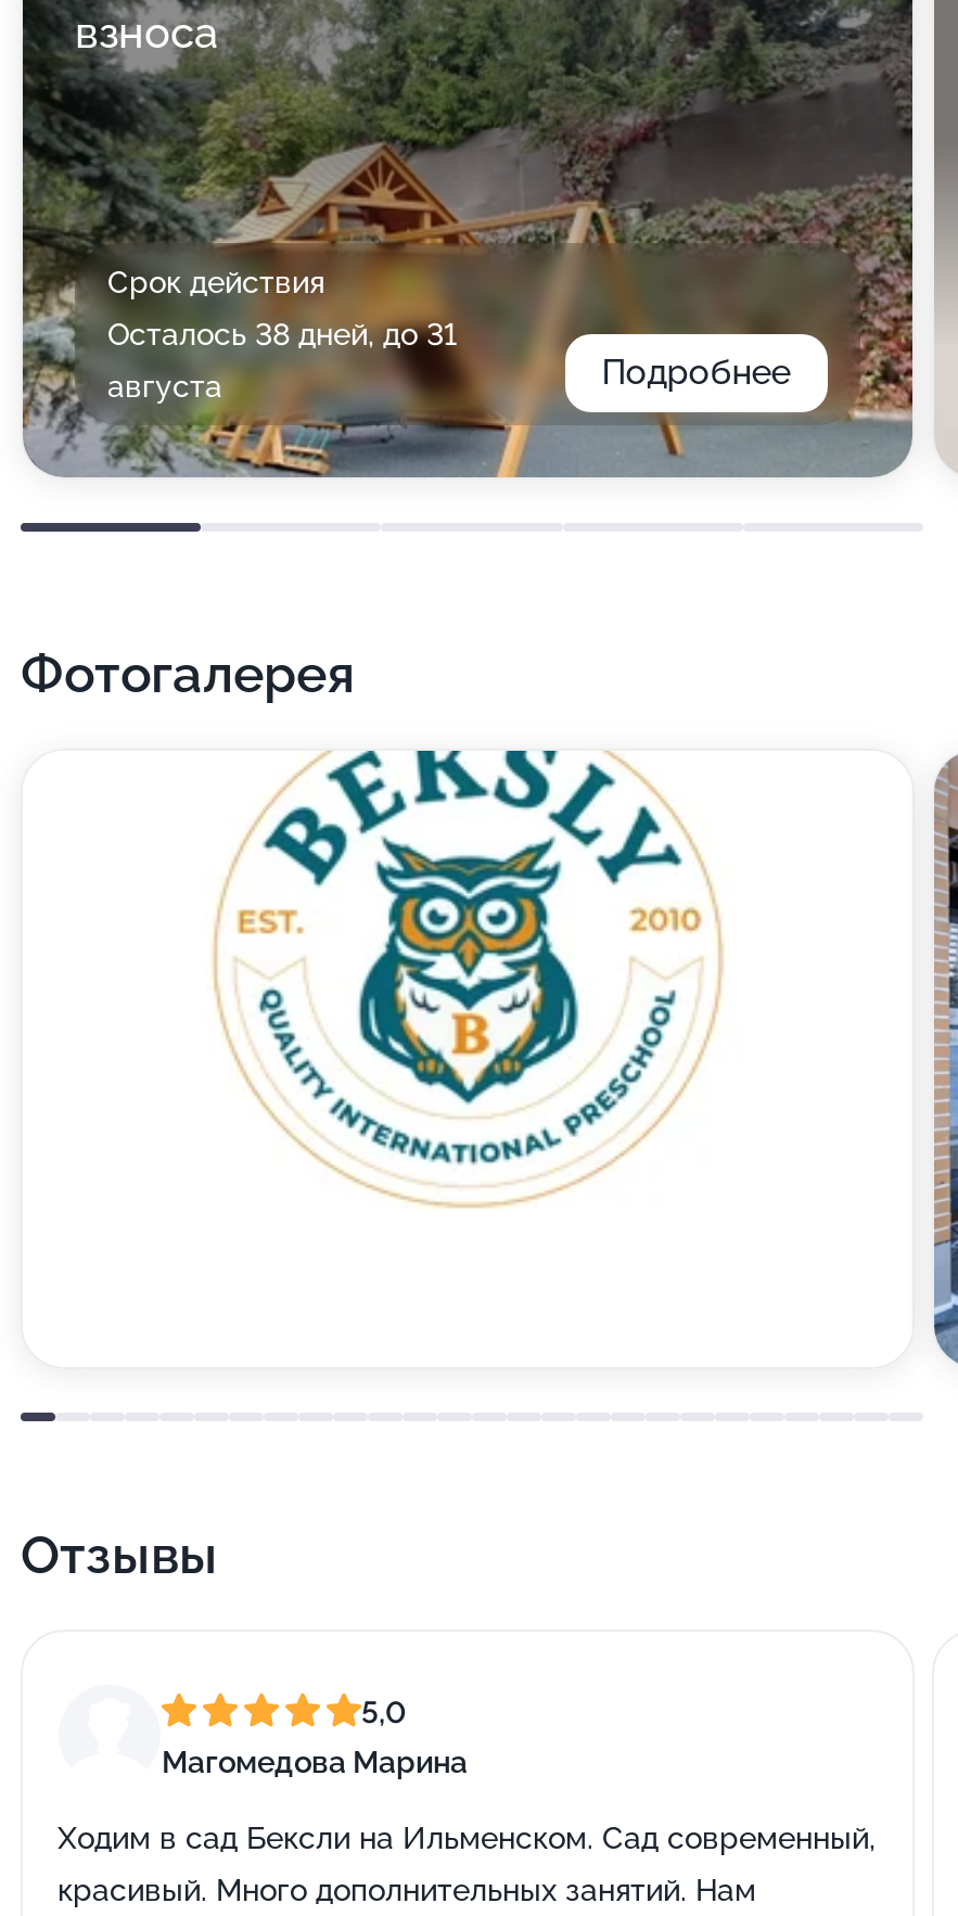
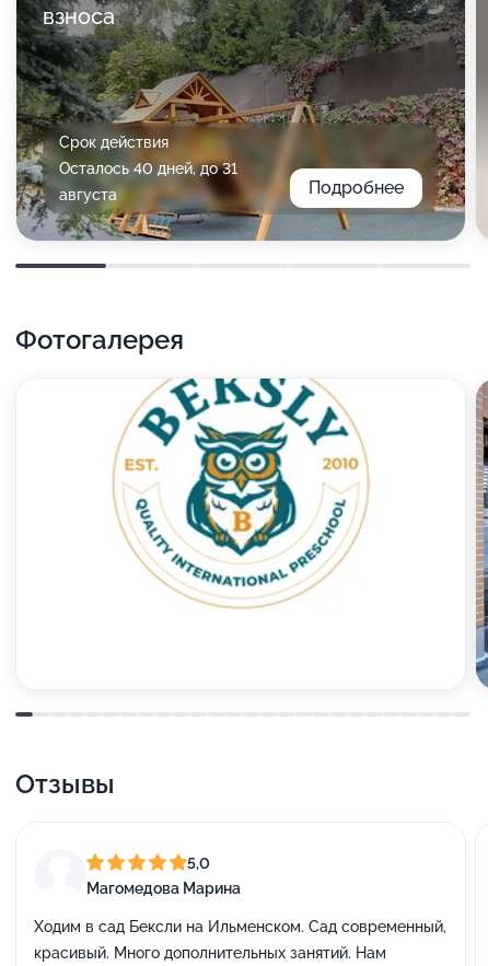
[107,317,457,352] Осталось 38 дней, до 31 -> [59,160,237,177] Осталось 40 дней, до 31

